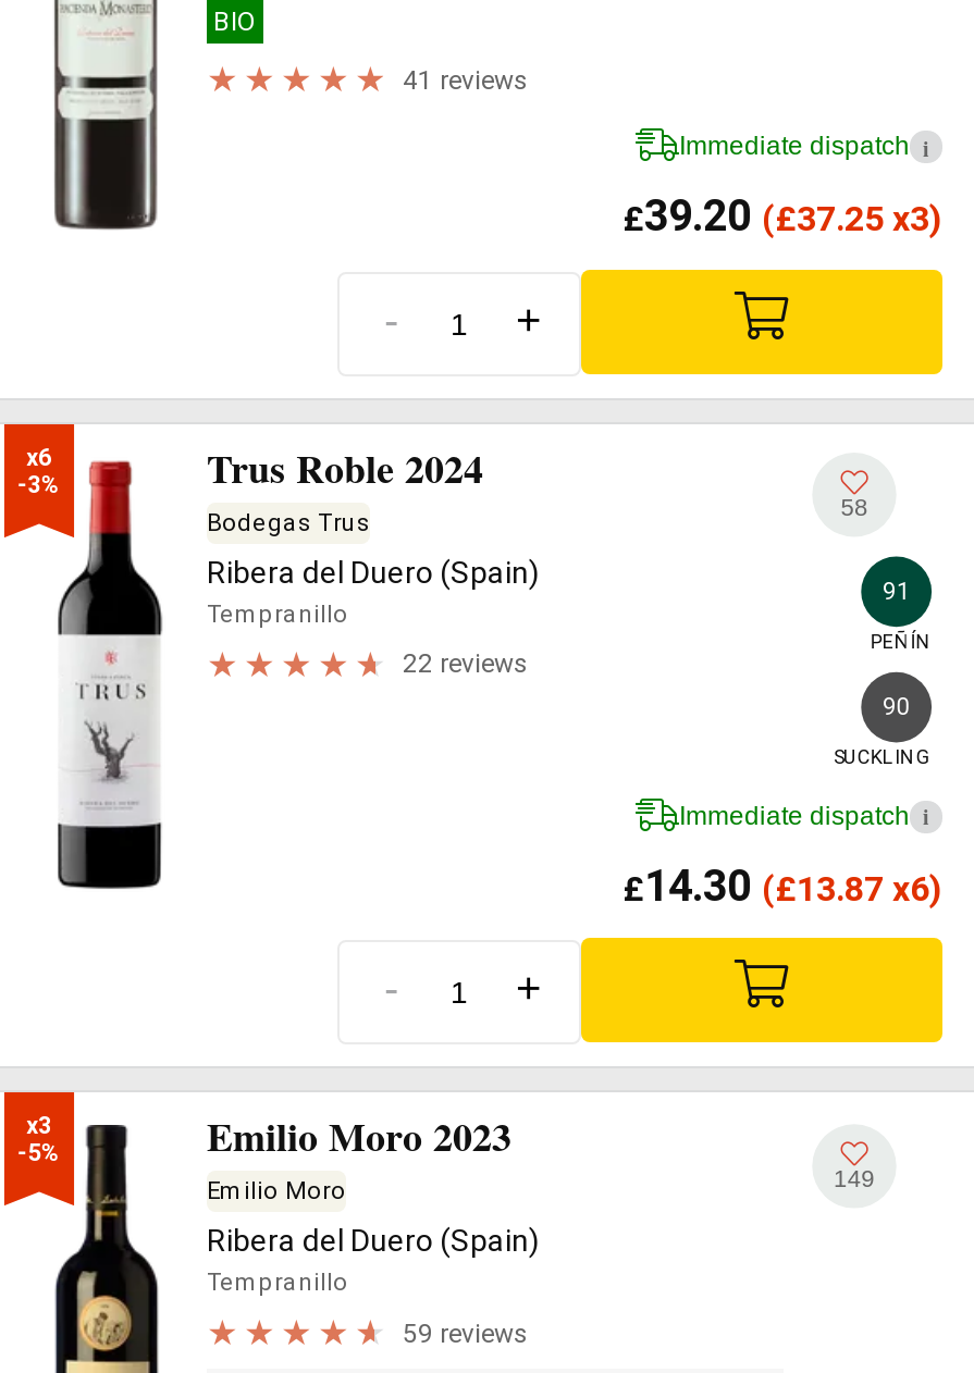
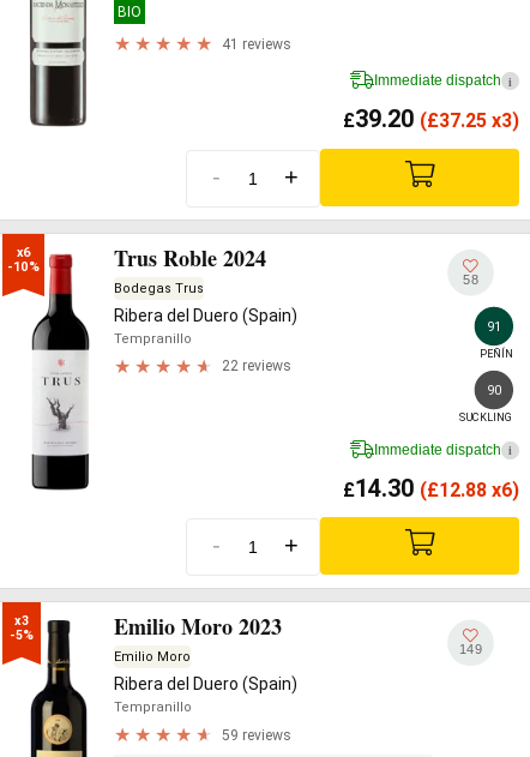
[18,470,61,497] -3% -> [8,259,39,274] -10%
[622,858,942,911] £14.30 (£13.87 x6) -> [343,473,519,502] £14.30 (£12.88 x6)

